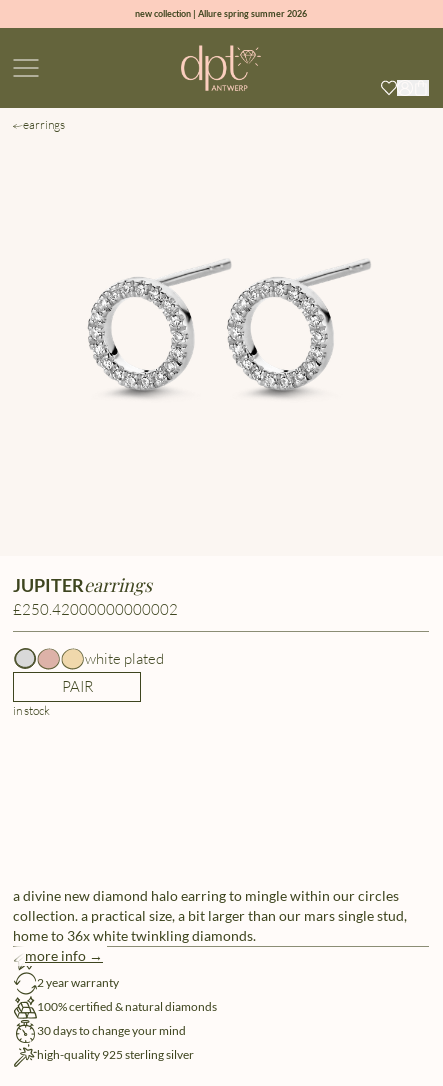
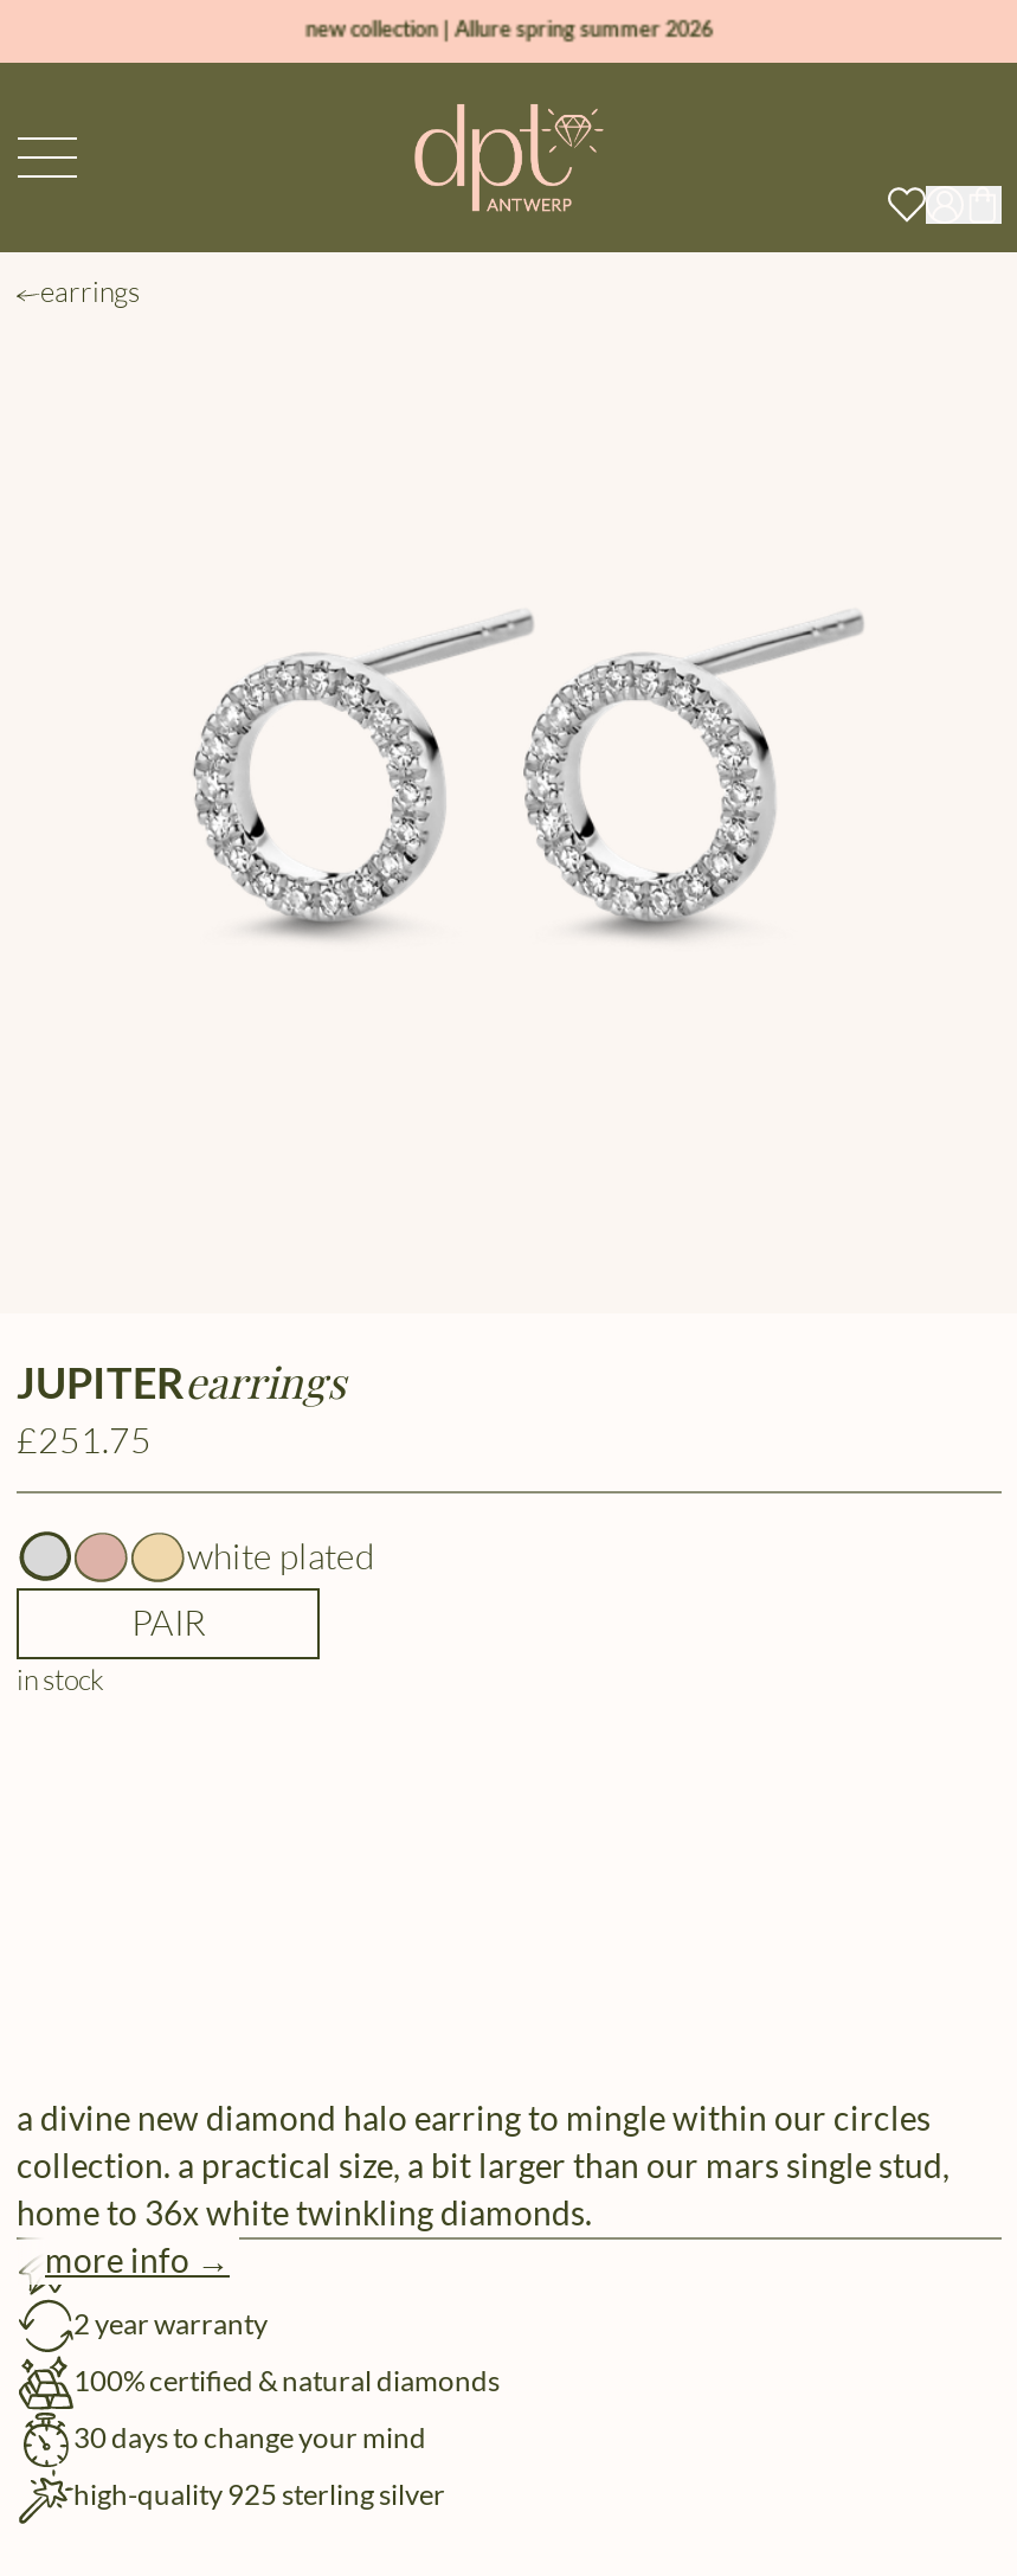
[13,600,178,619] £250.42000000000002 -> [17,1418,152,1463] £251.75

